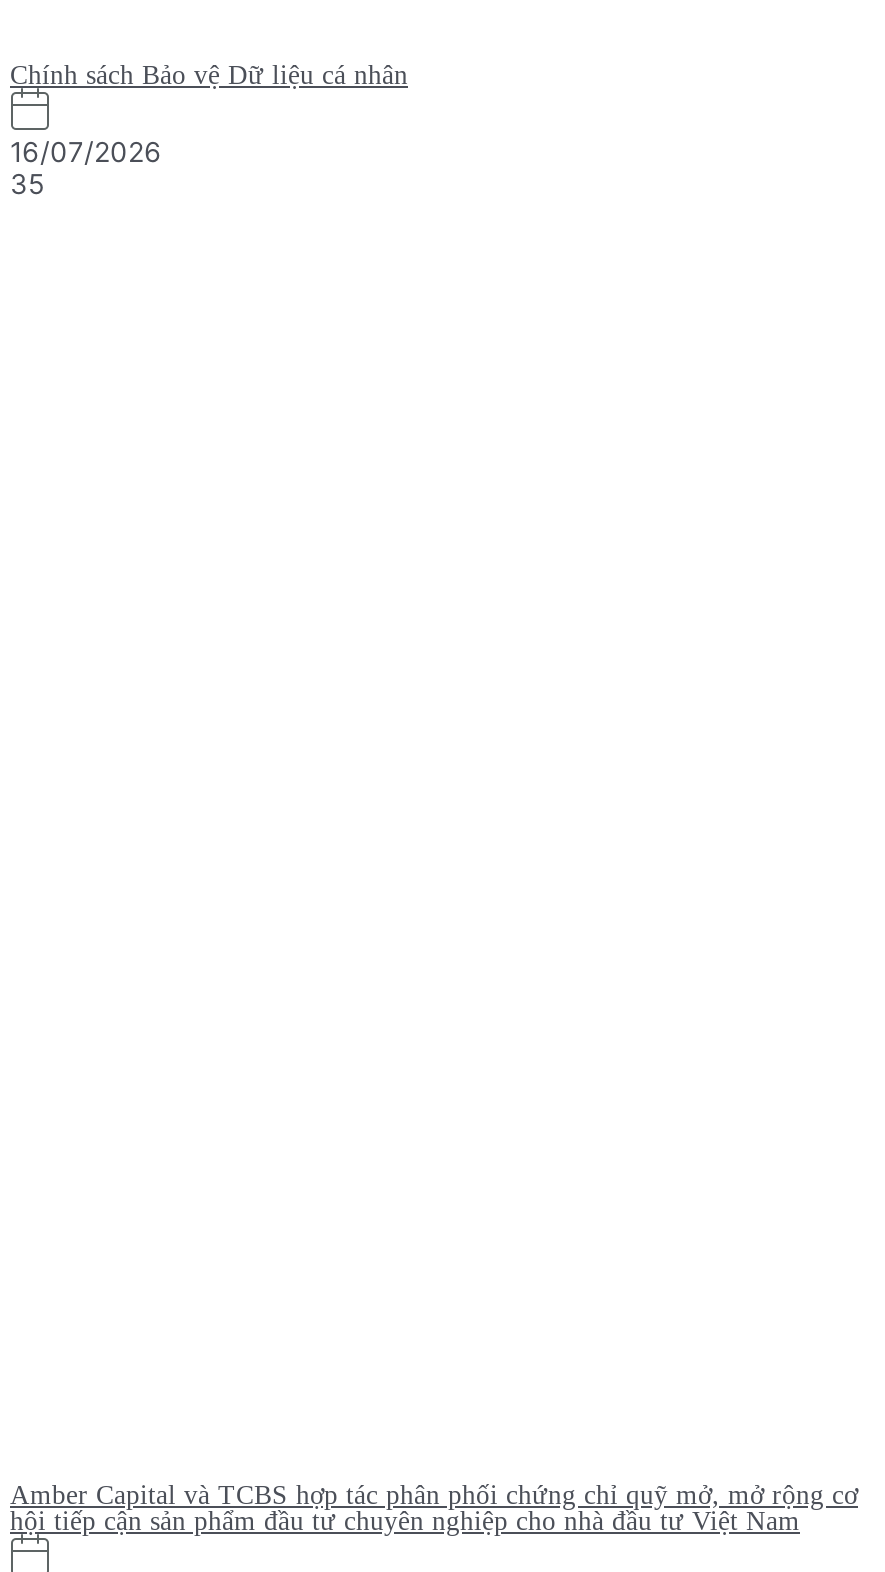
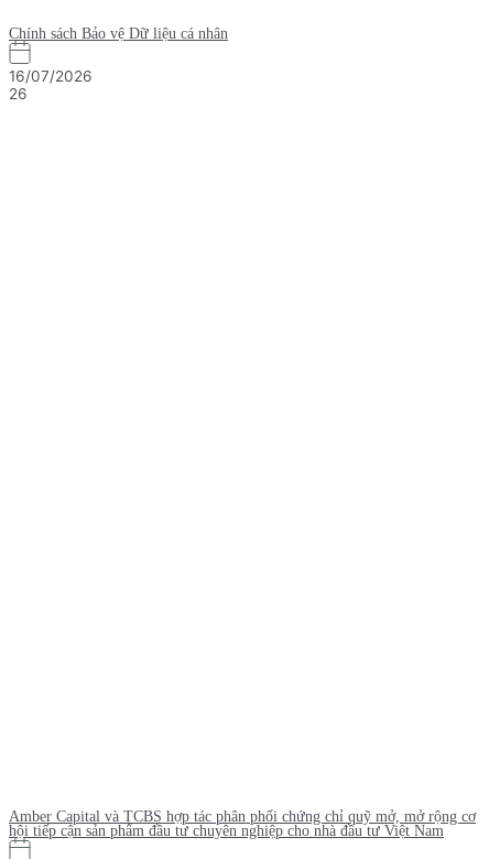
[10,168,44,200] 35 -> [9,85,28,102] 26

